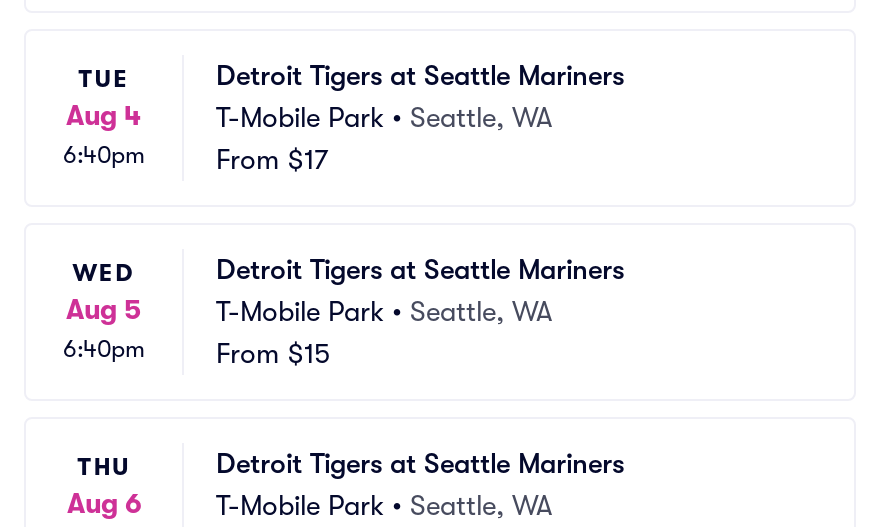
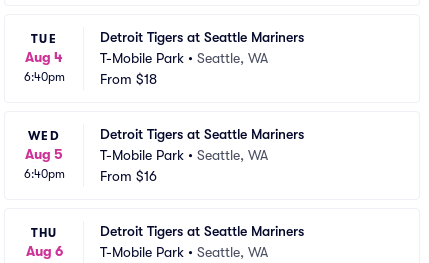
[216,143,328,175] From $17 -> [100,71,157,87] From $18
[216,337,330,369] From $15 -> [100,168,157,184] From $16

